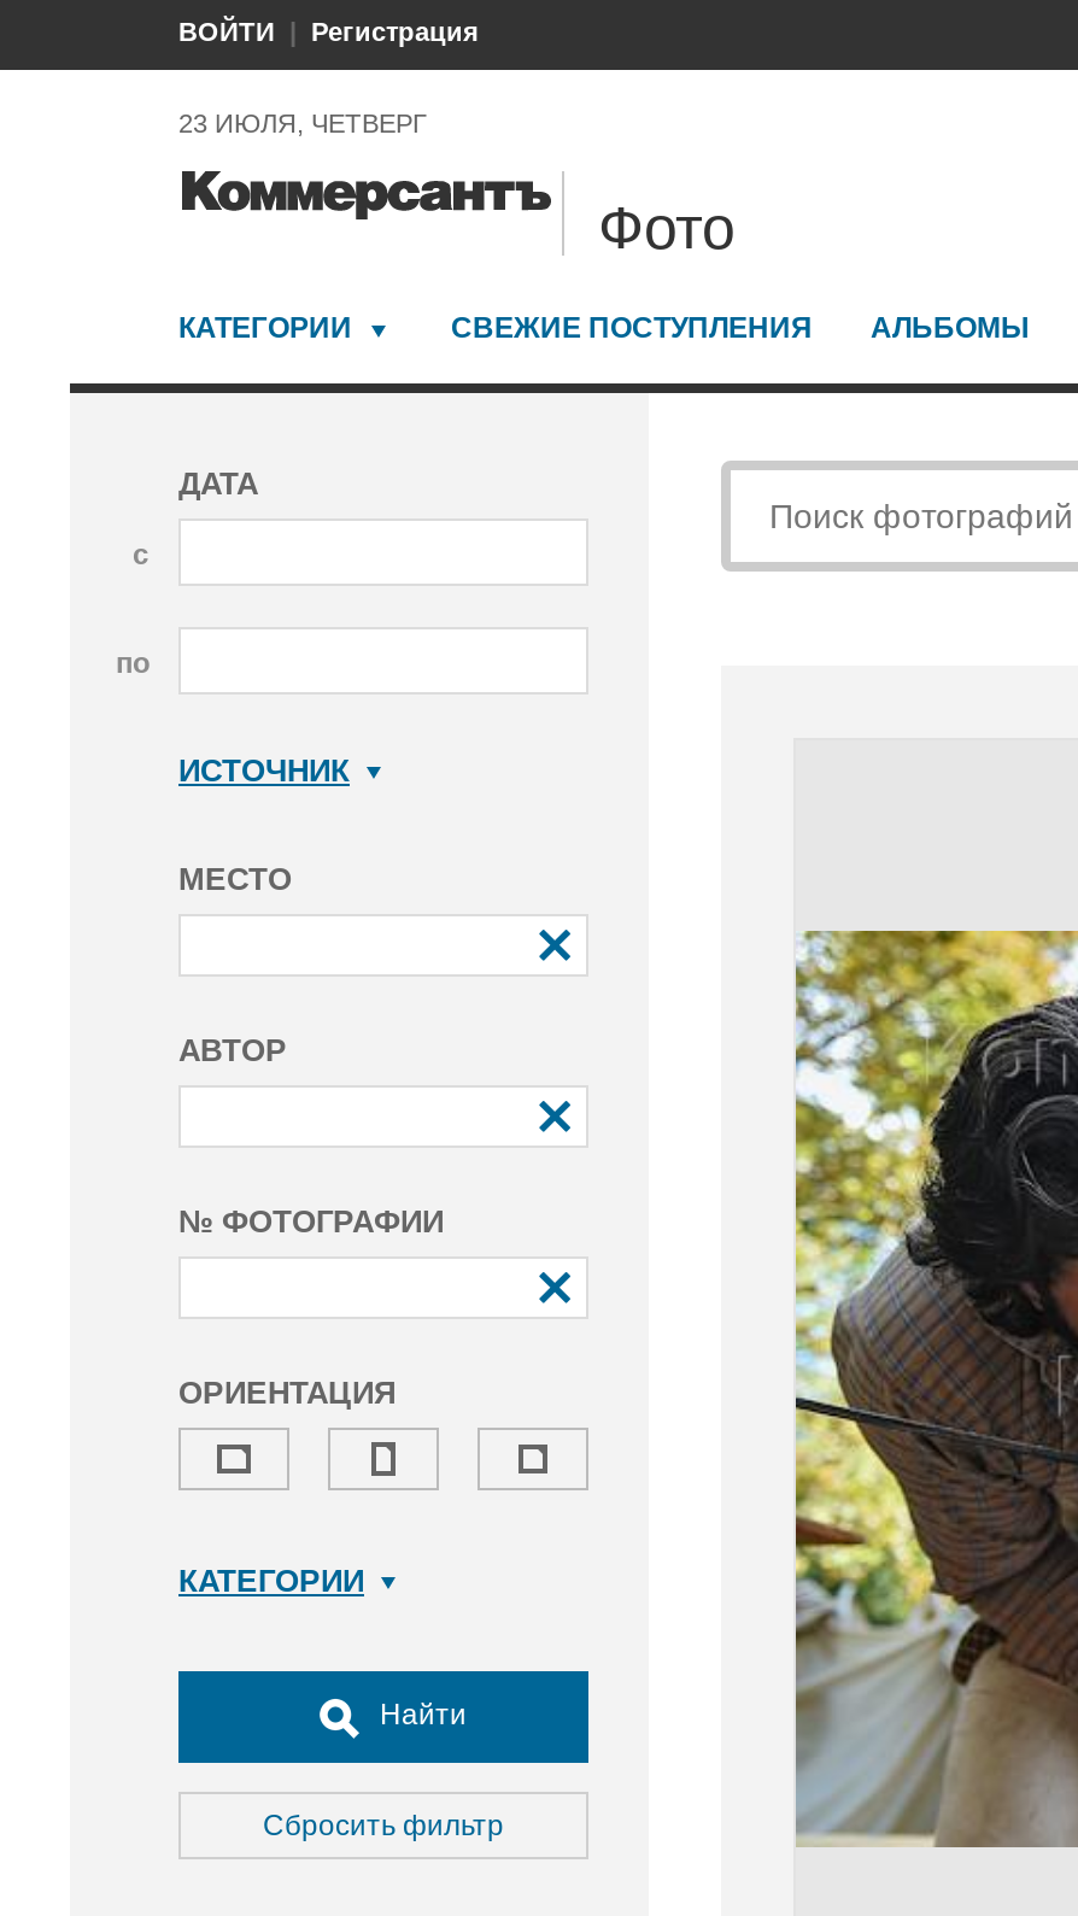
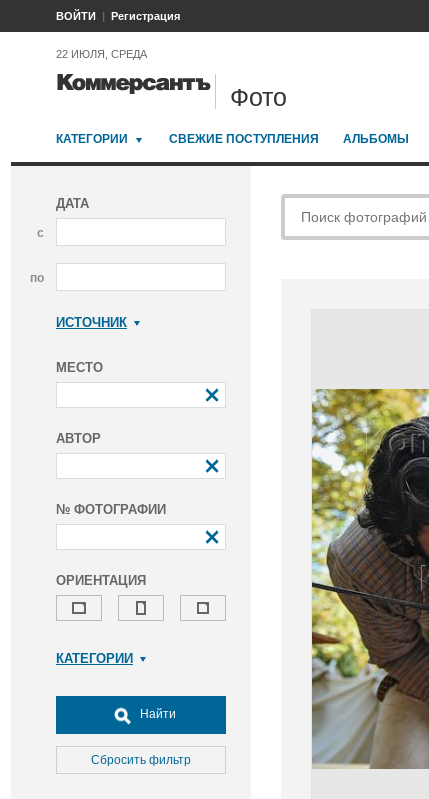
[178,109,427,137] 23 ИЮЛЯ, ЧЕТВЕРГ -> [56,48,147,60] 22 ИЮЛЯ, СРЕДА

